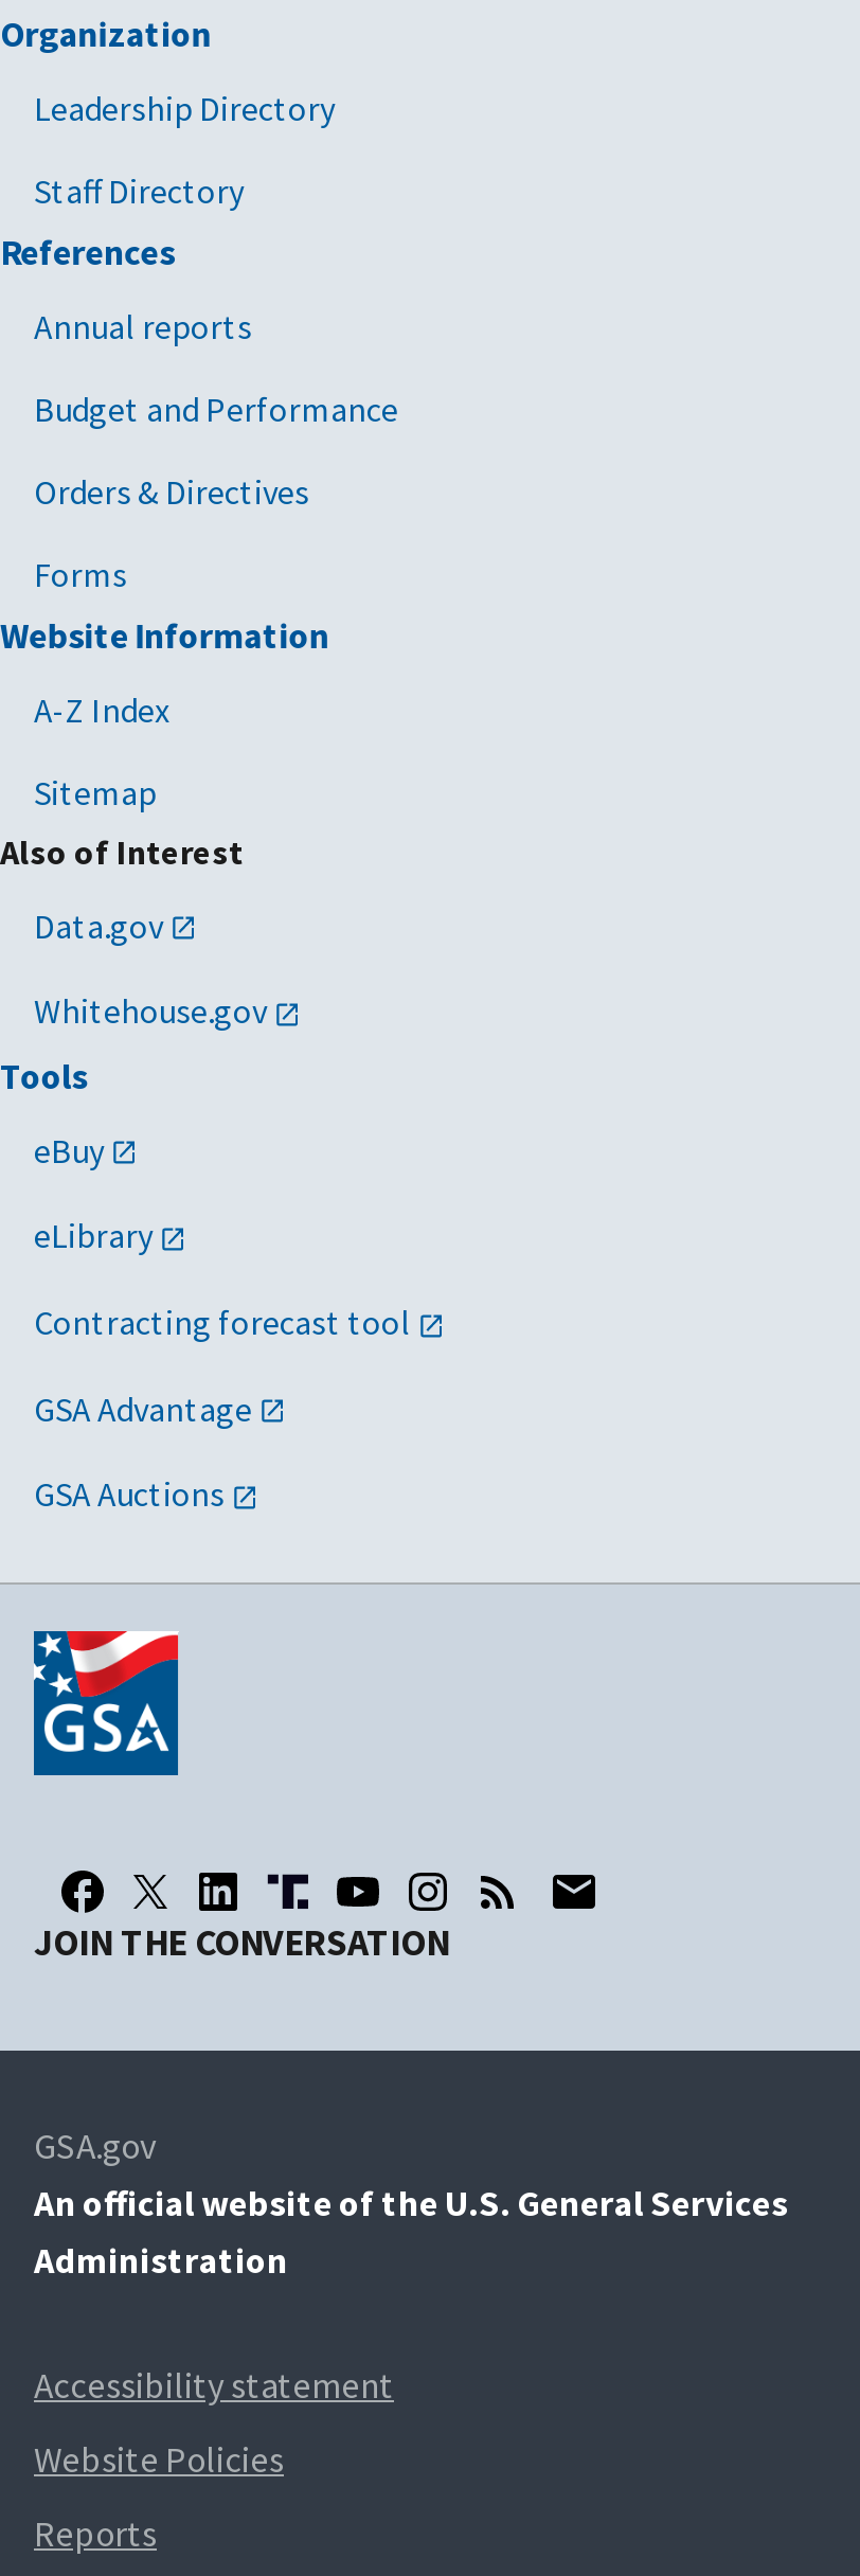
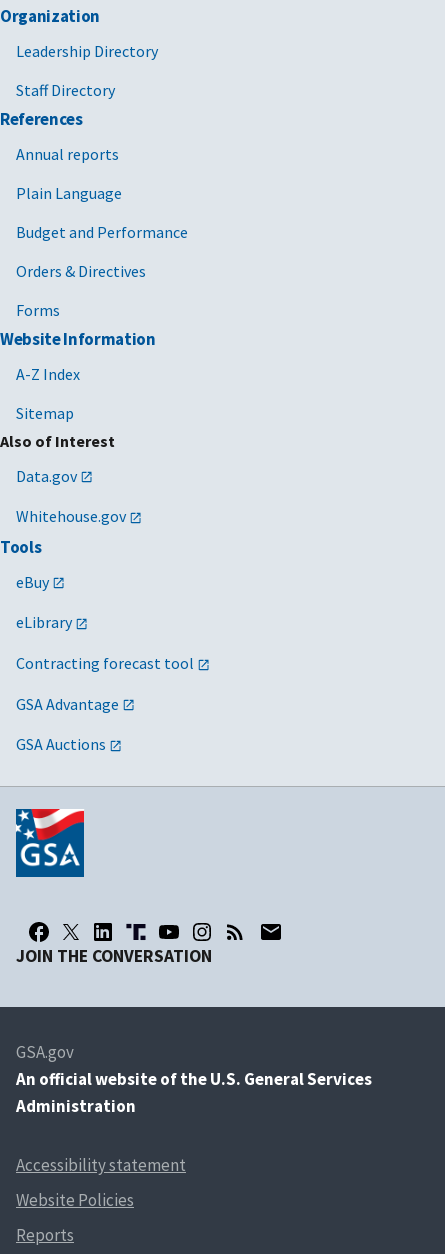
none -> [16,183,122,203] Plain Language

